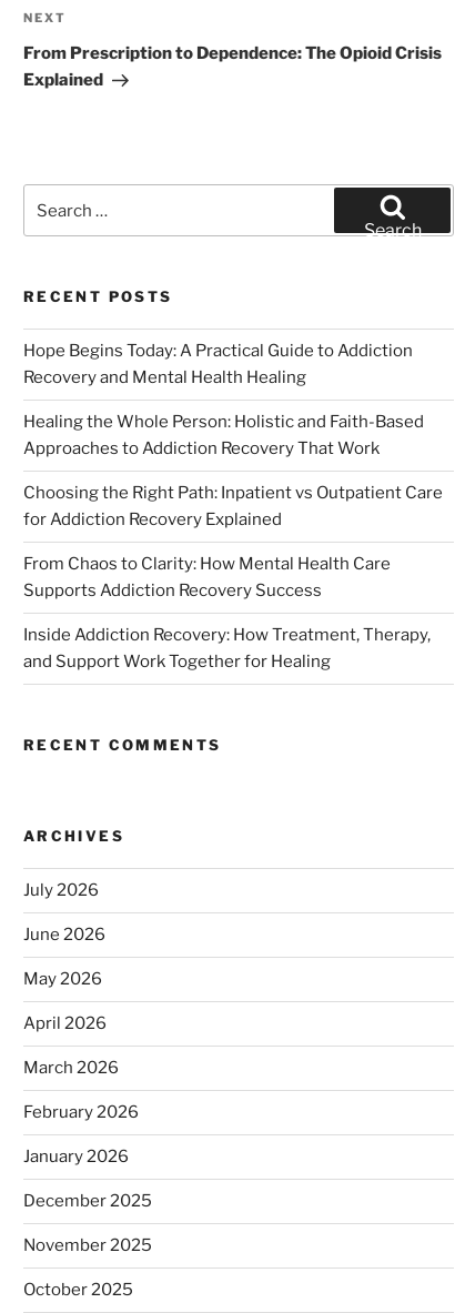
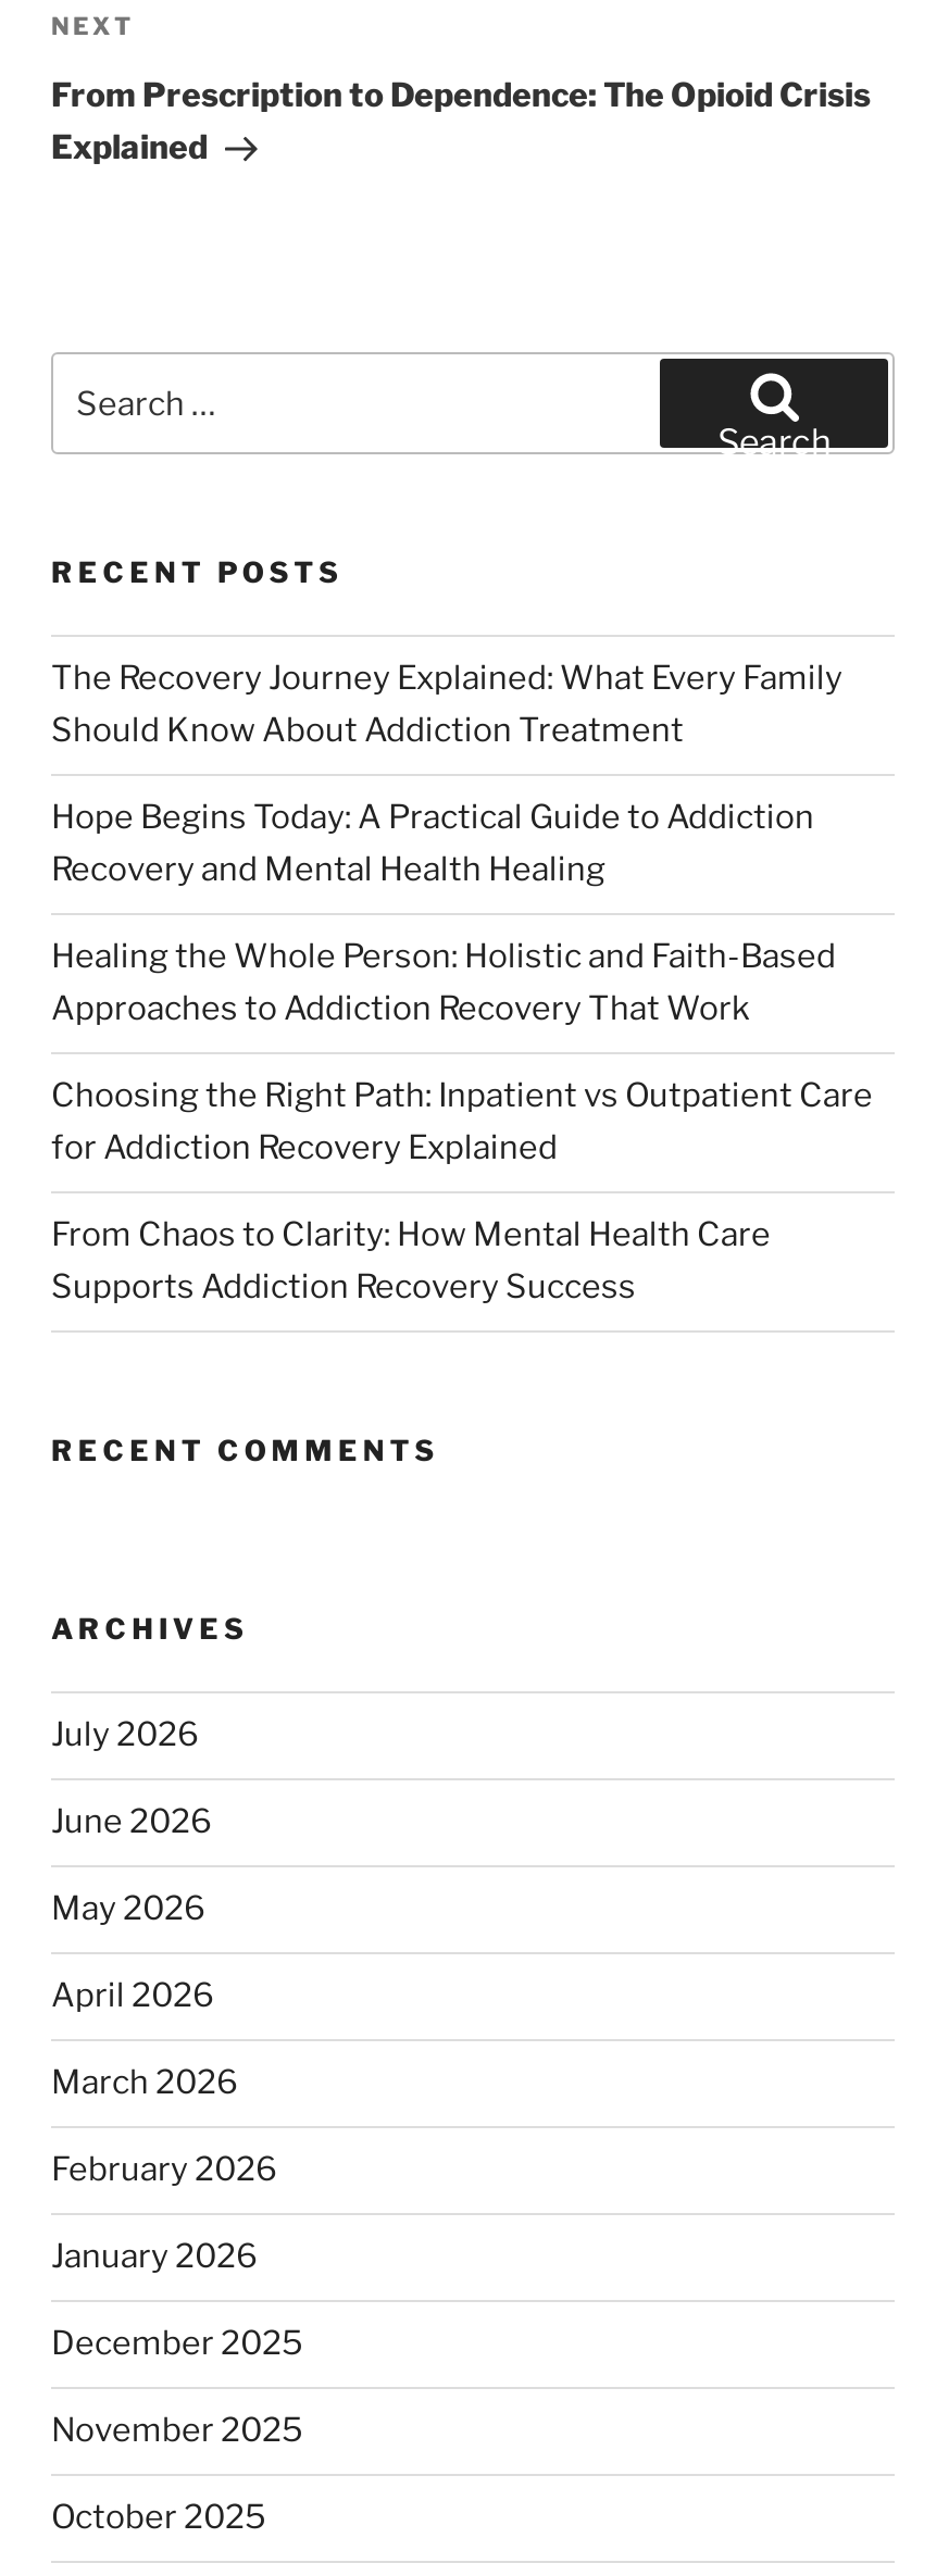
none -> [51,660,842,751] The Recovery Journey Explained: What Every Family | Should Know About Addiction Treatment
moved [23,341,443,601] -> [51,799,873,1308]: Hope Begins Today: A Practical Guide to Addiction | Recovery and Mental Health Healing | Healing the Whole Person: Holistic and Faith-Based | Approaches to Addiction Recovery That Work | Choosing the Right Path: Inpatient vs Outpatient Care | for Addiction Recovery Explained | From Chaos to Clarity: How Mental Health Care | Supports Addiction Recovery Success
[23,625,431,672] Inside Addiction Recovery: How Treatment, Therapy, | and Support Work Together for Healing -> none

